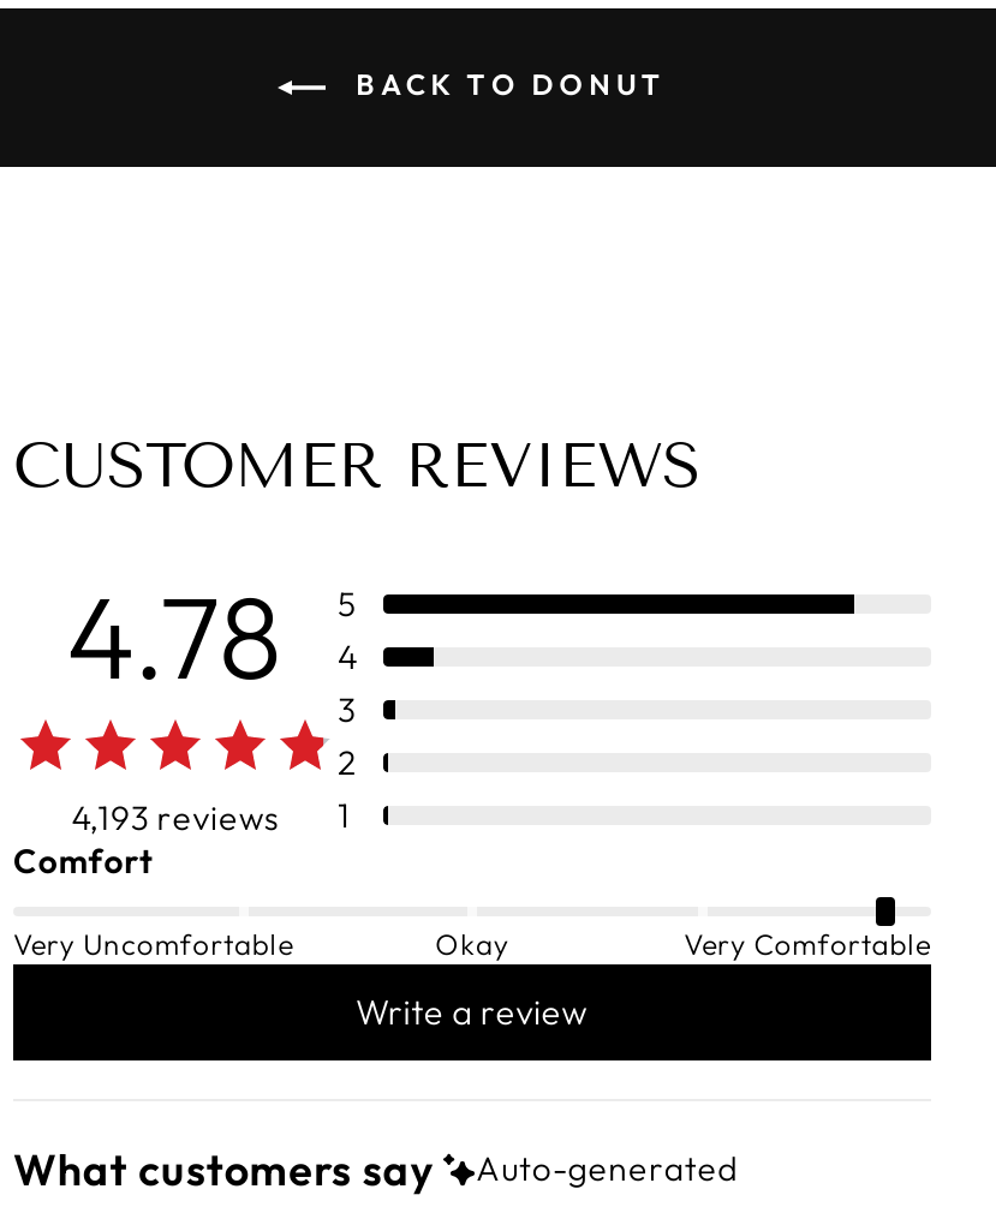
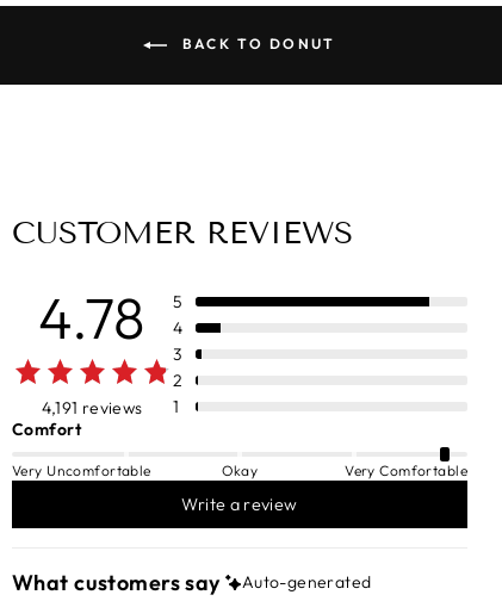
[71,794,351,840] 4,193 reviews 1 -> [42,396,179,419] 4,191 reviews 1

